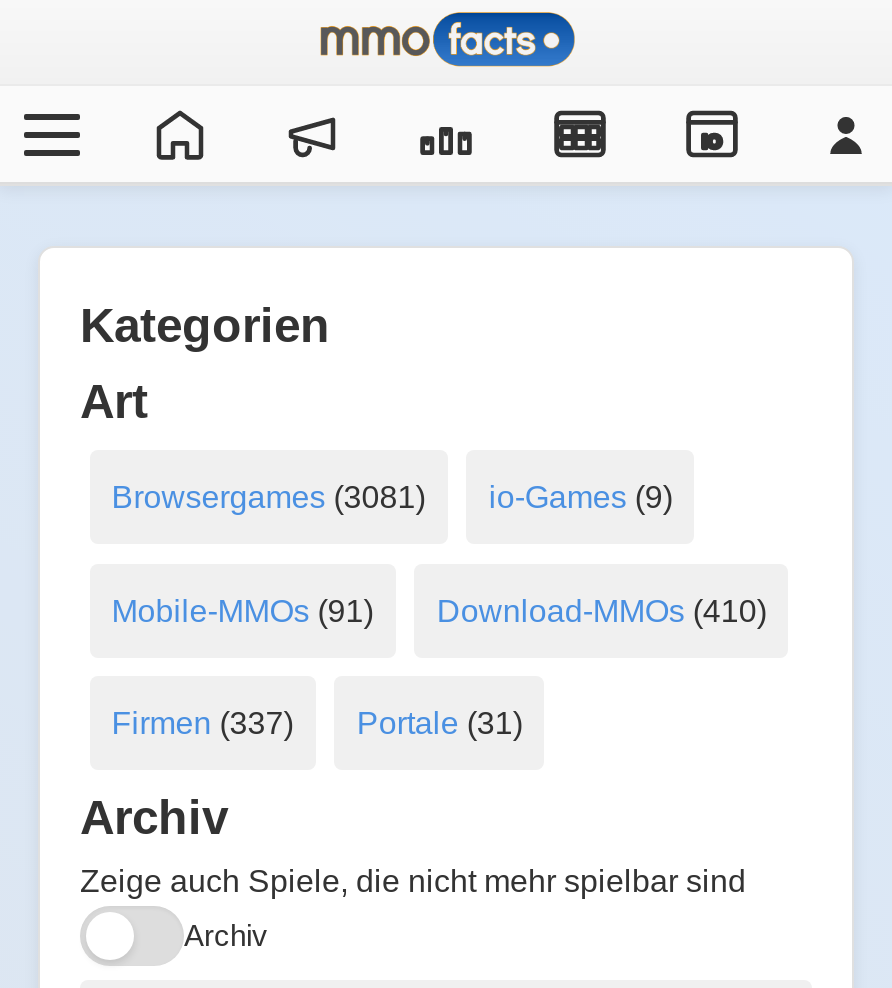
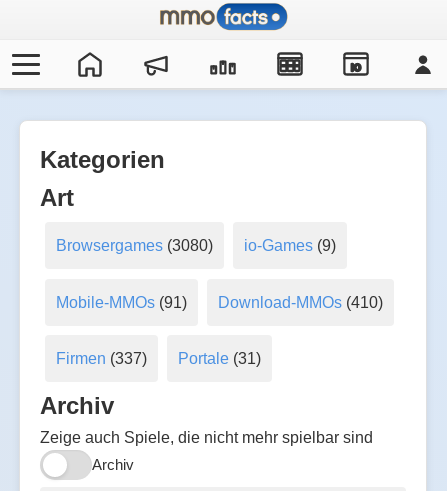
[112,480,426,514] Browsergames (3081) -> [56,237,213,254] Browsergames (3080)

